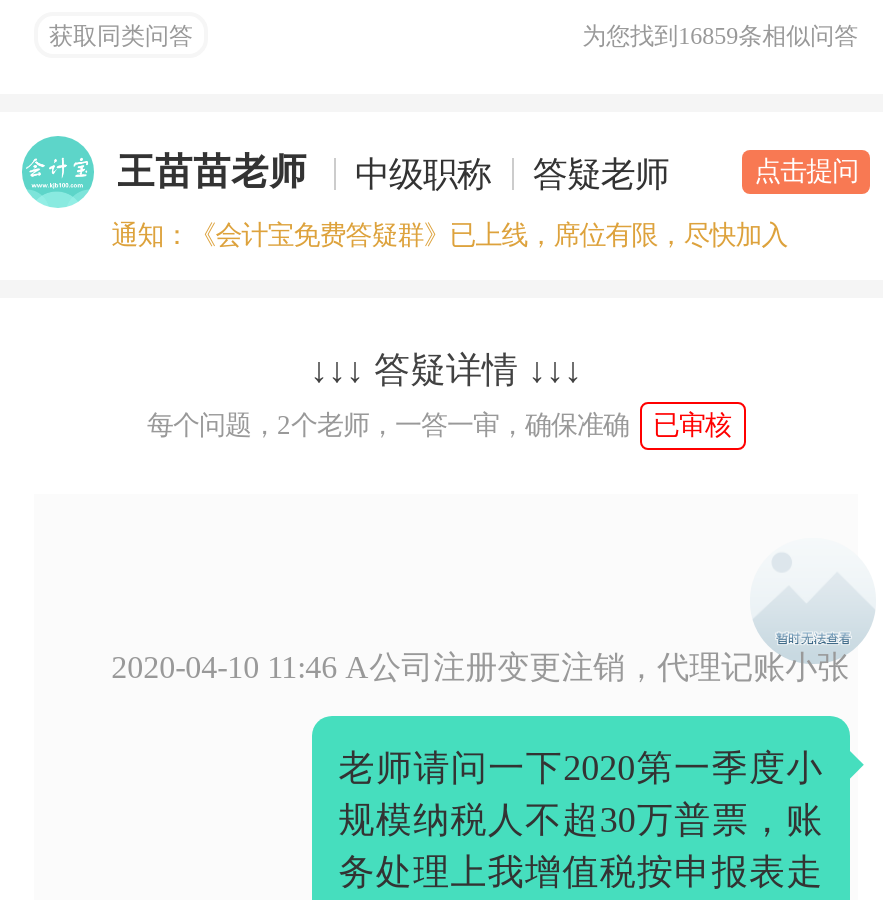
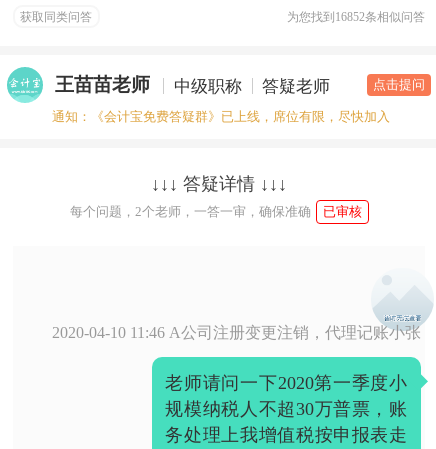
[582,21,858,49] 为您找到16859条相似问答 -> [287,10,425,24] 为您找到16852条相似问答

